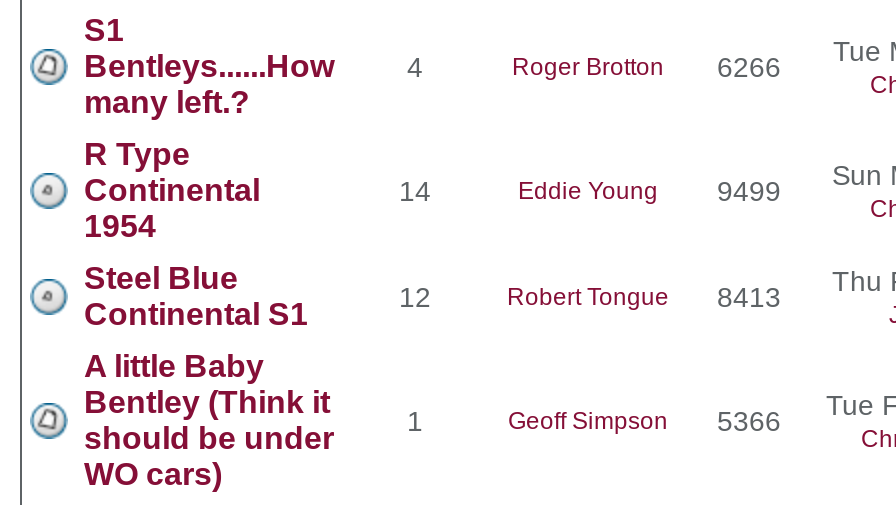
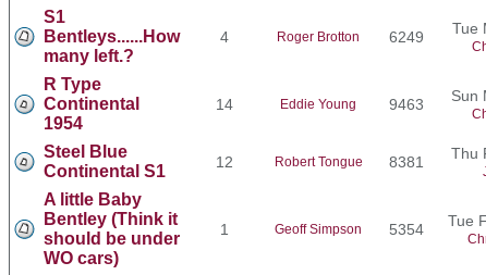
[717,50,781,82] 6266 -> [388,28,423,45] 6249
[717,174,781,206] 9499 -> [388,95,423,113] 9463
[717,280,781,312] 8413 -> [388,153,423,170] 8381
[717,404,781,436] 5366 -> [388,220,423,238] 5354

